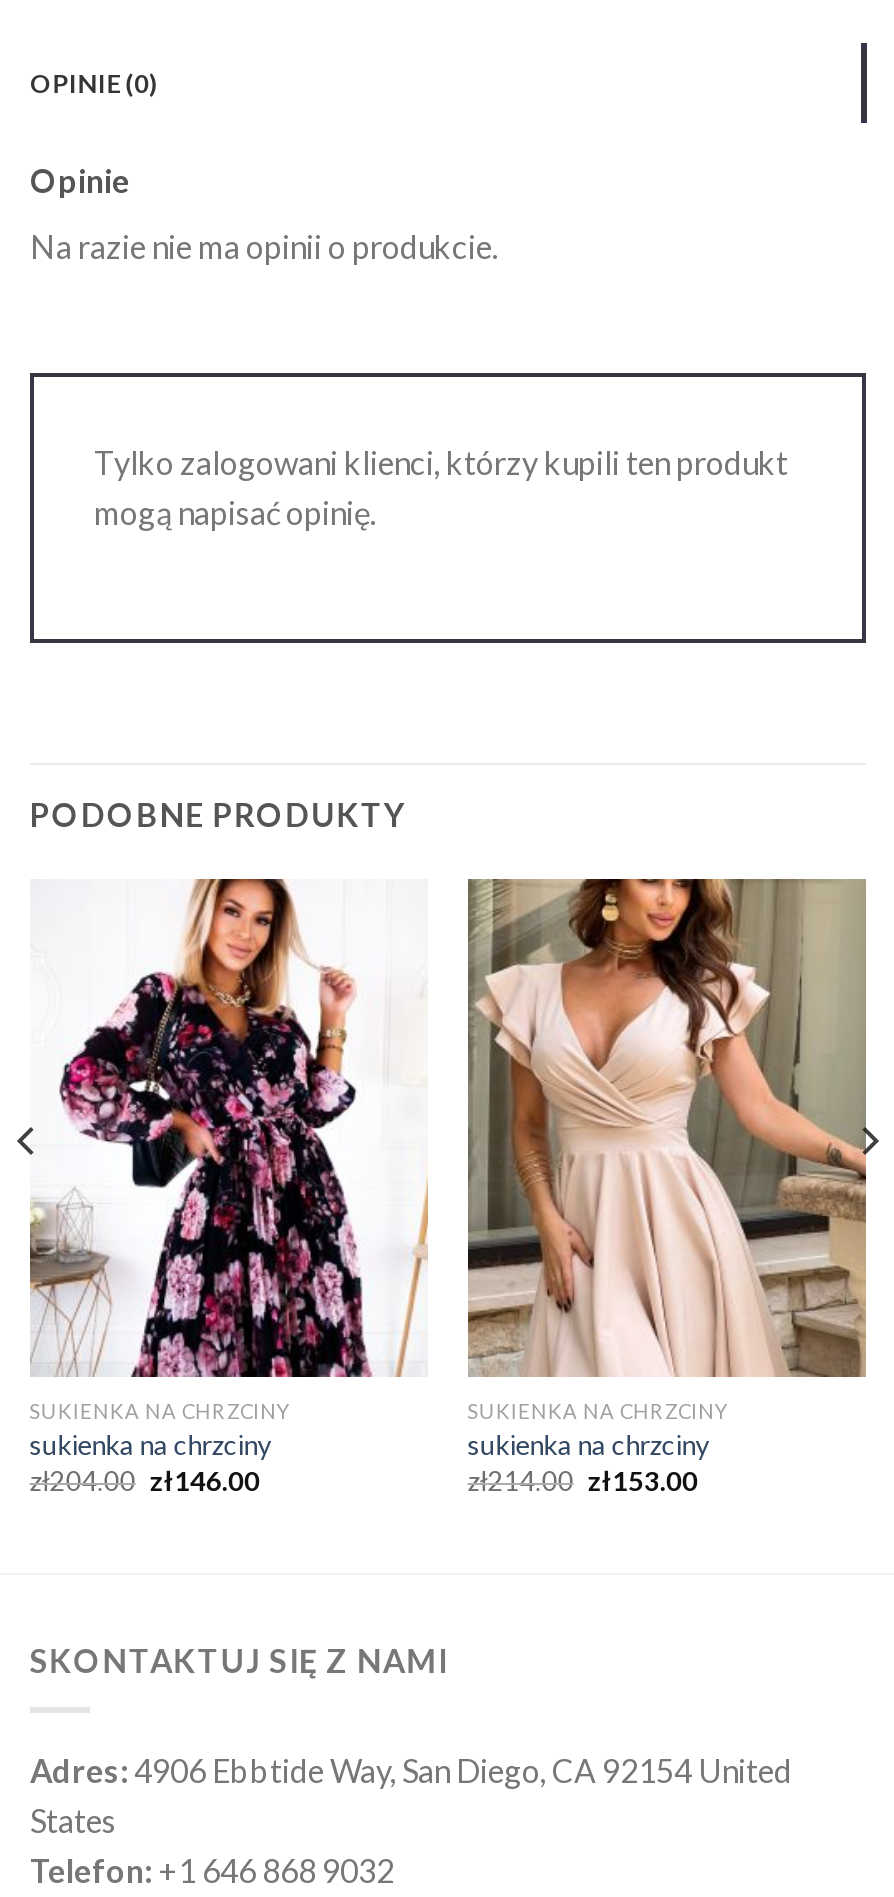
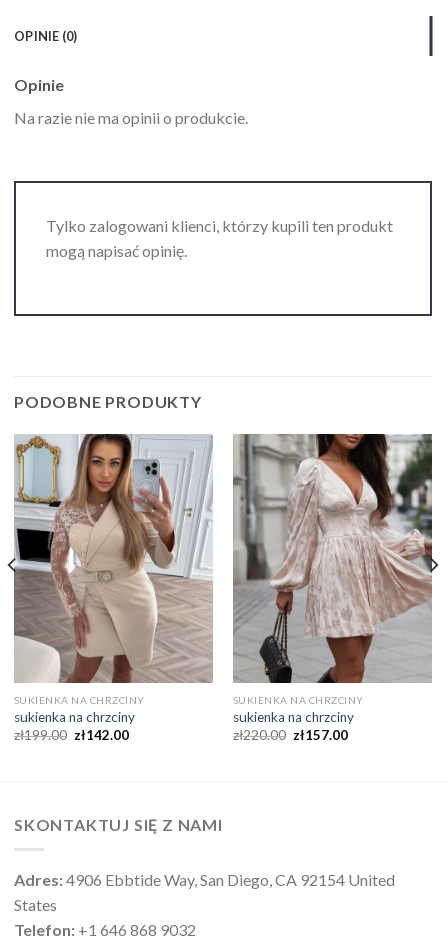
[30,877,428,1377] [image] -> [13,433,213,684] [image]
[468,877,866,1377] [image] -> [233,433,433,684] [image]
[30,1466,260,1498] zł204.00 zł146.00 -> [14,727,129,743] zł199.00 zł142.00
[468,1466,698,1498] zł214.00 zł153.00 -> [233,727,348,743] zł220.00 zł157.00

